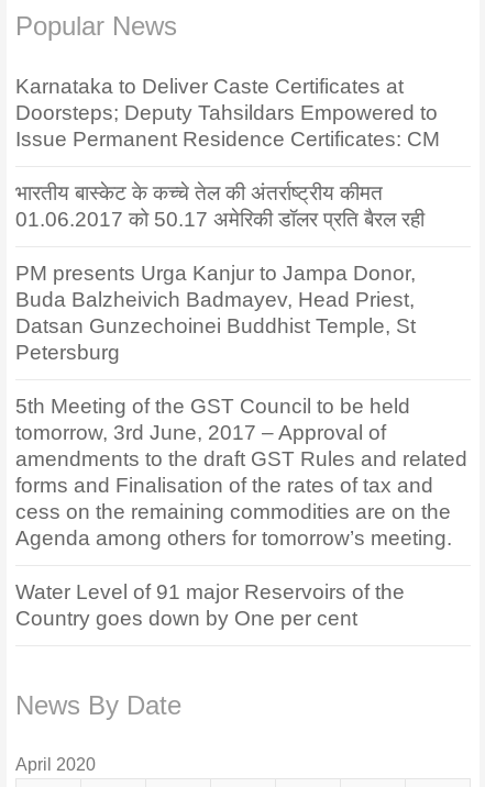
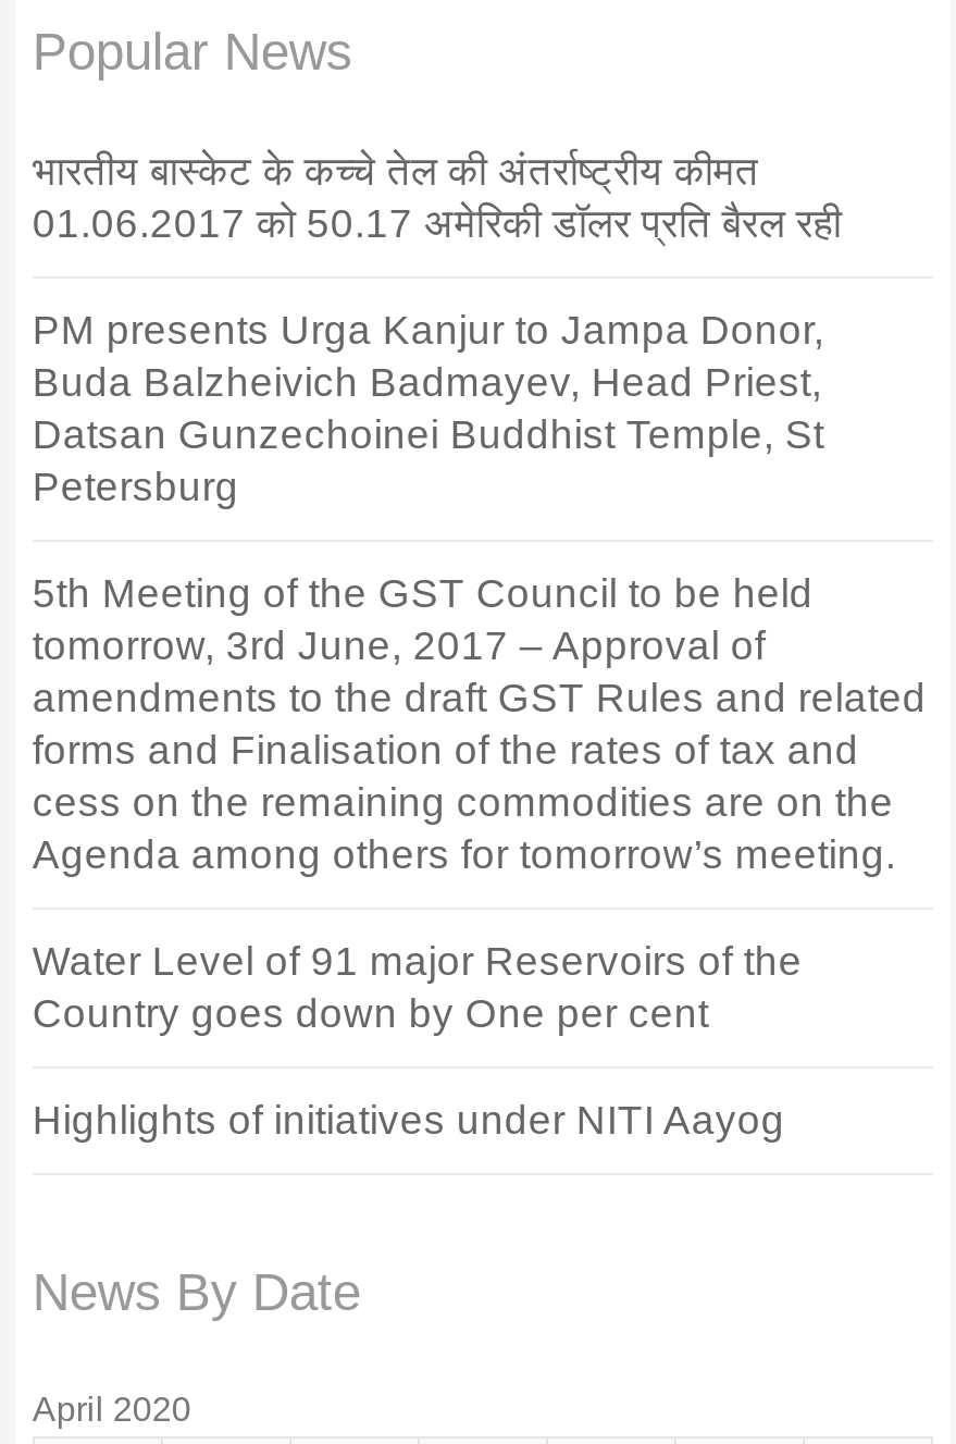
[15,75,440,151] Karnataka to Deliver Caste Certificates at | Doorsteps; Deputy Tahsildars Empowered to | Issue Permanent Residence Certificates: CM -> none
moved [15,182,467,630] -> [32,149,926,1037]: भारतीय बास्केट के कच्चे तेल की अंतर्राष्ट्रीय कीमत | 01.06.2017 को 50.17 अमेरिकी डॉलर प्रति बैरल रही | PM presents Urga Kanjur to Jampa Donor, | ... | Water Level of 91 major Reservoirs of the | Country goes down by One per cent
none -> [32,1098,785,1143] Highlights of initiatives under NITI Aayog

